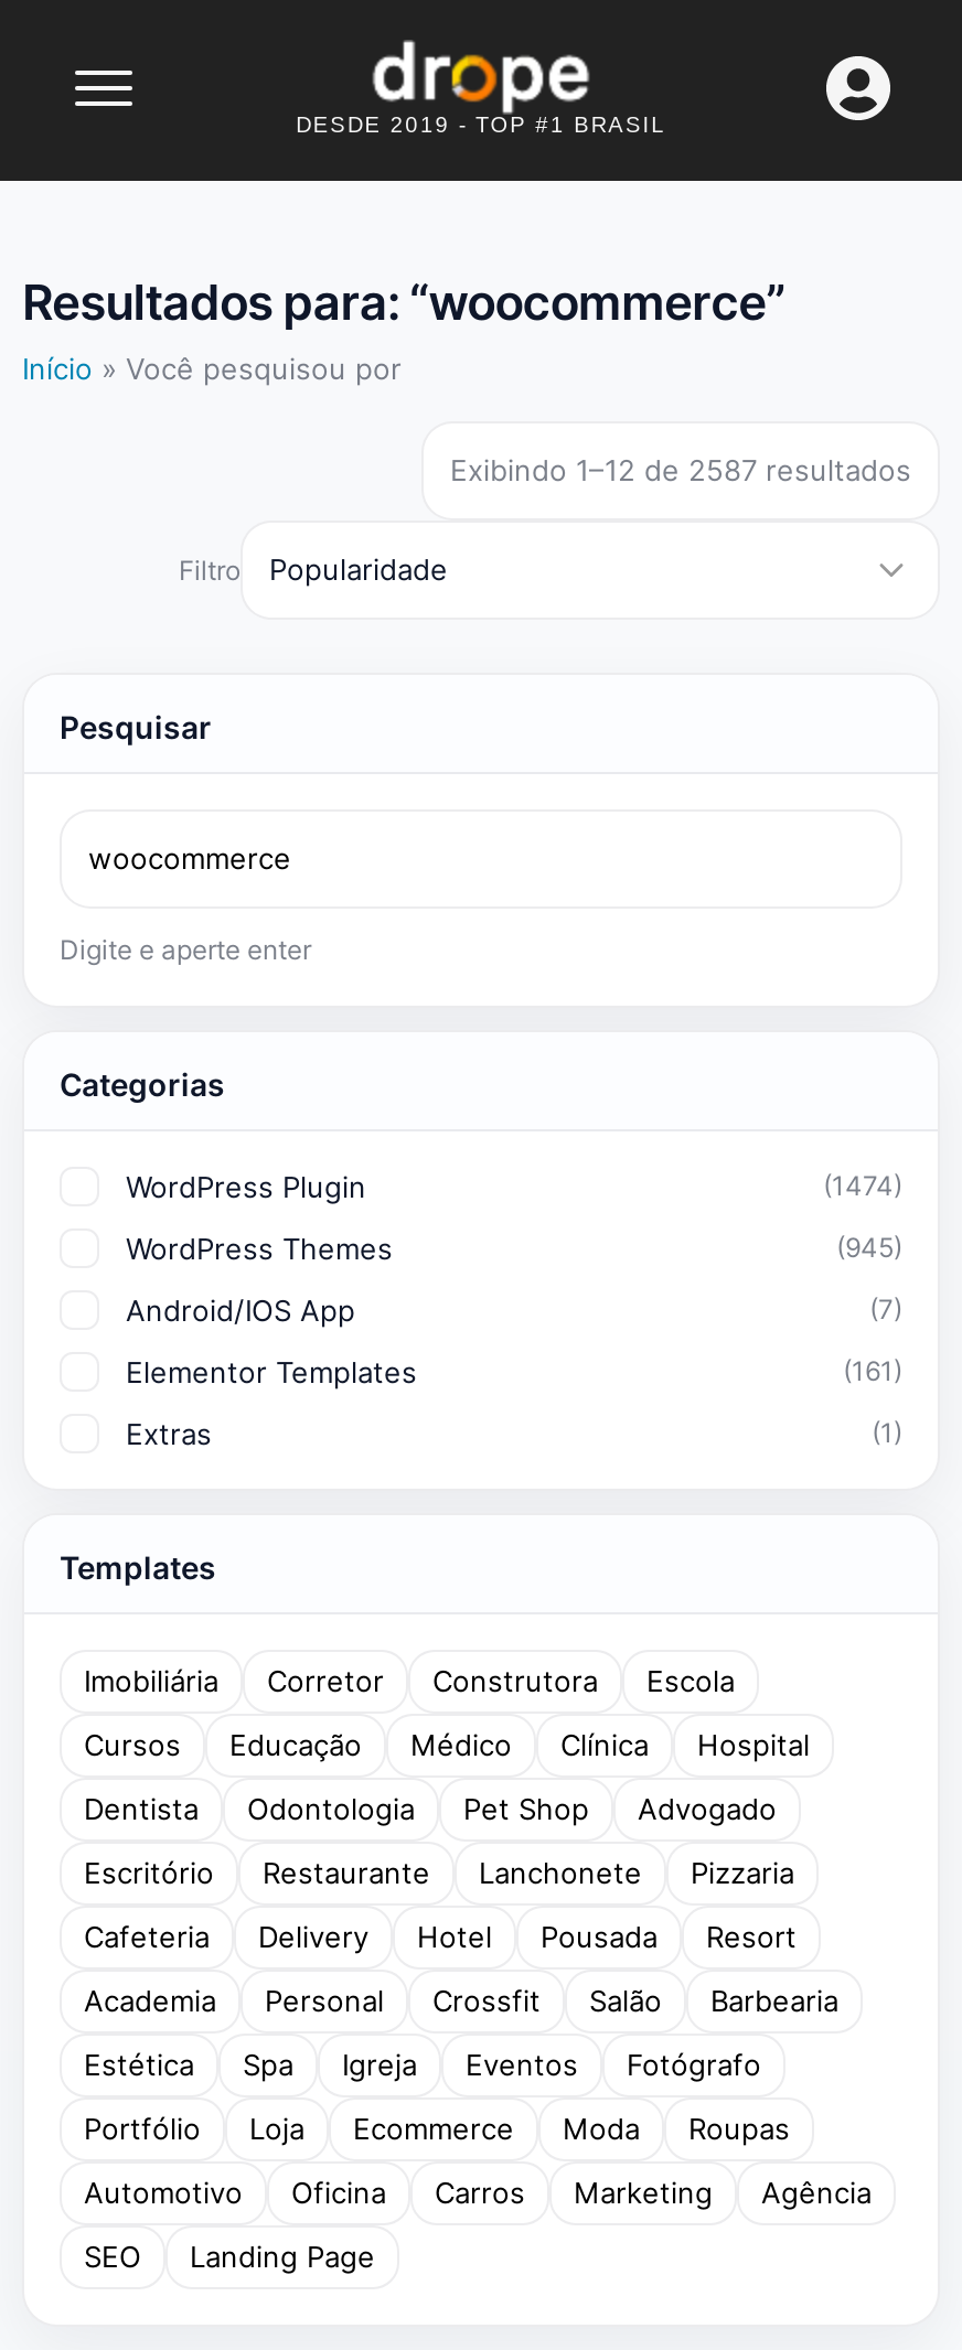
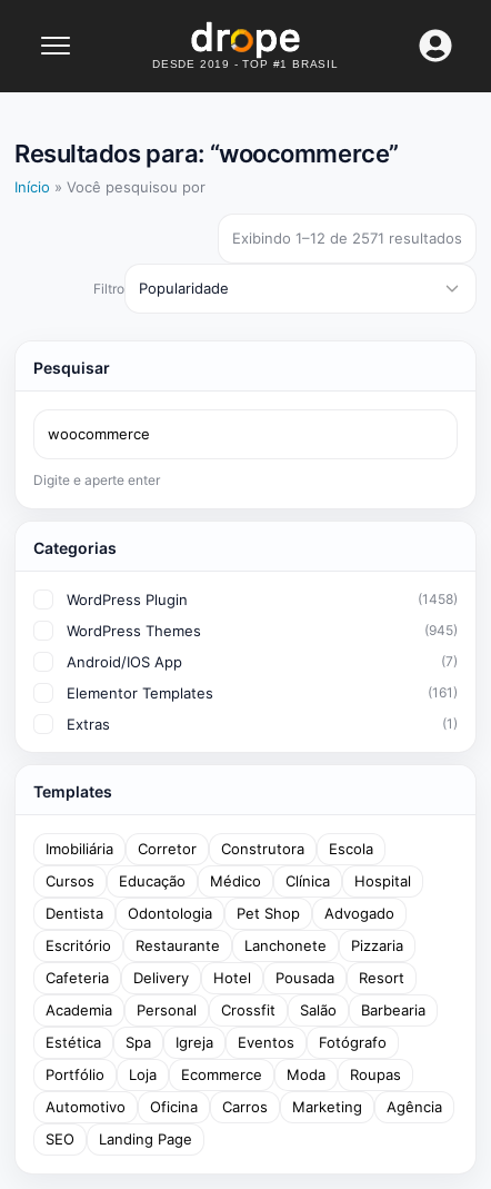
[450,453,911,488] Exibindo 1–12 de 2587 resultados -> [232,230,462,247] Exibindo 1–12 de 2571 resultados
[823,1170,902,1203] (1474) -> [418,591,458,608] (1458)

